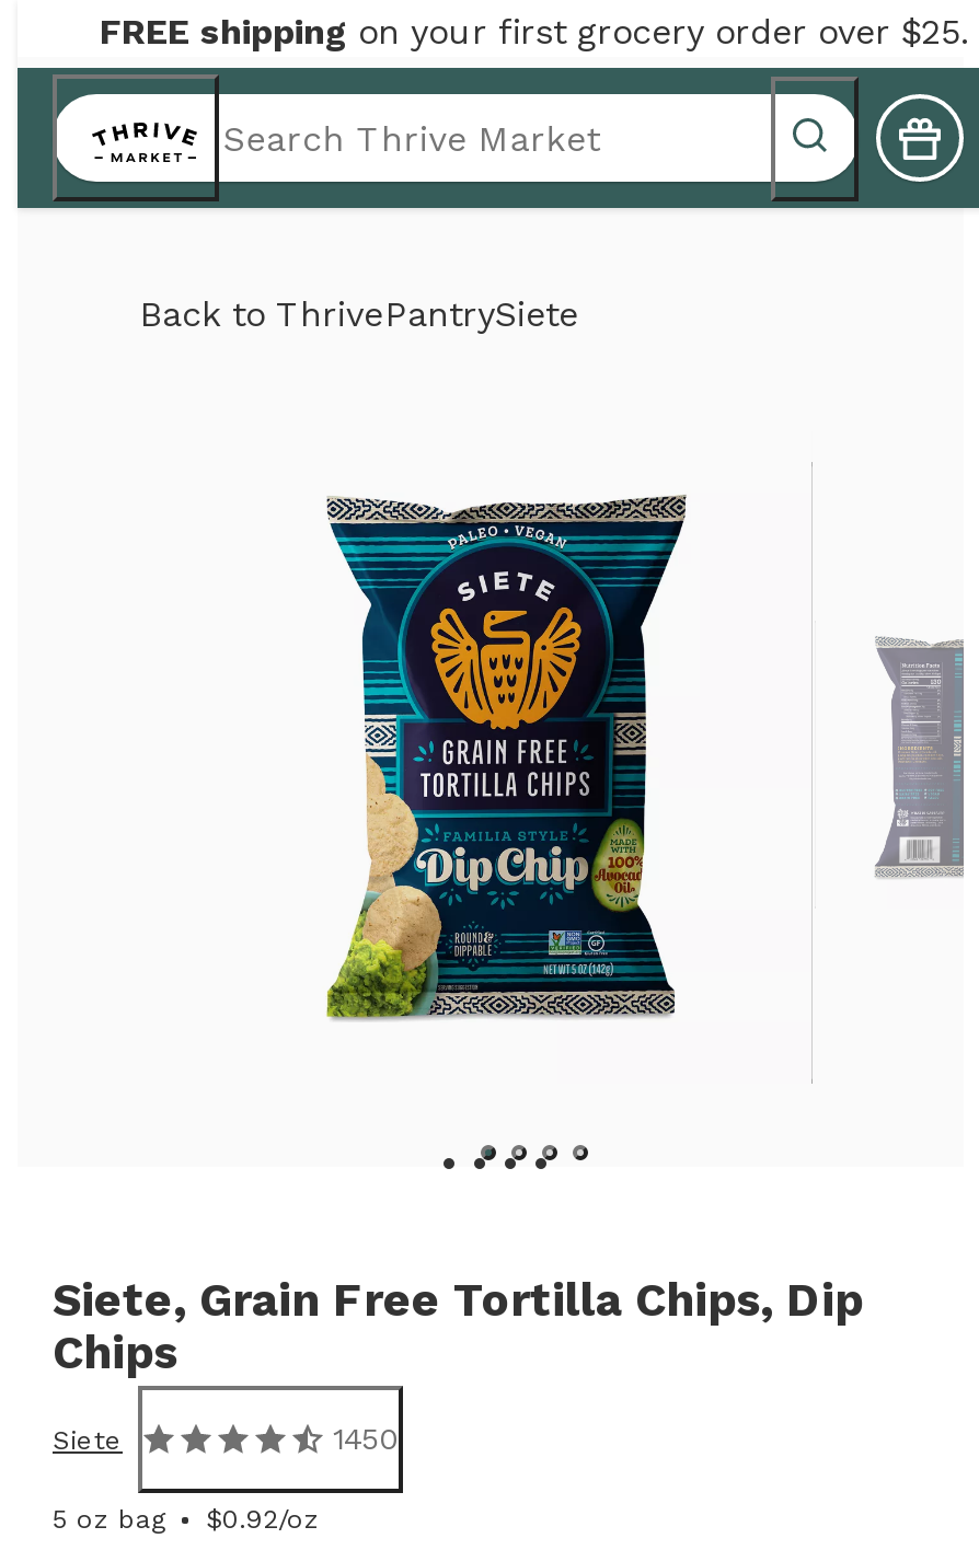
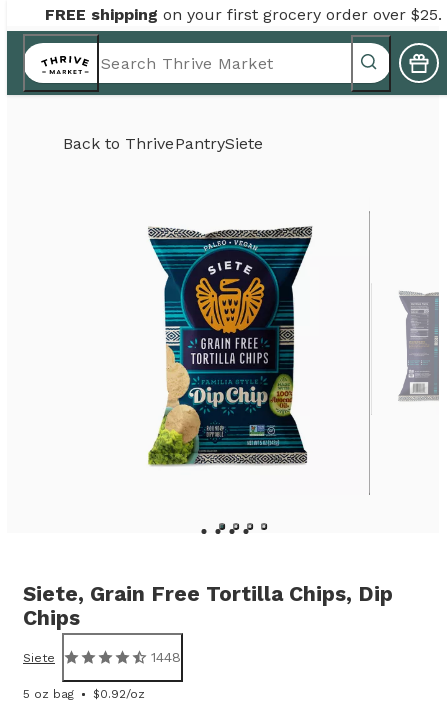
[333,1421,399,1456] 1450 -> [151,649,181,665] 1448

